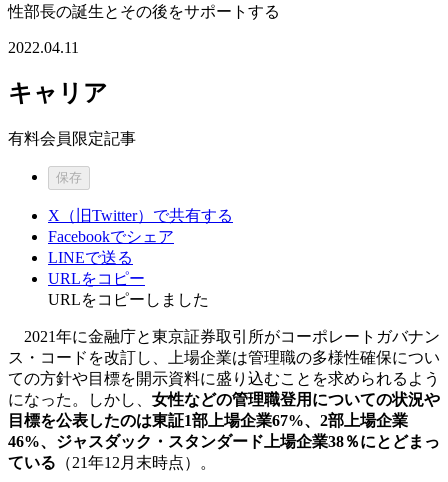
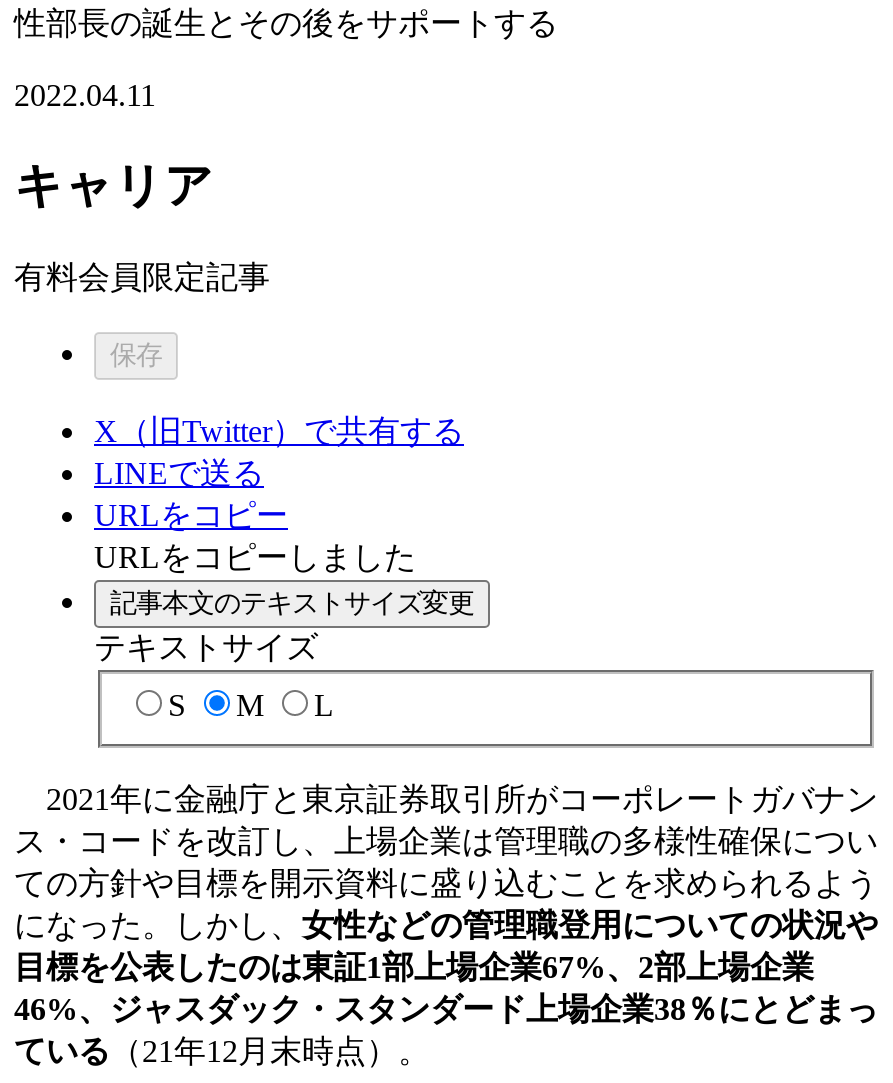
[48,228,174,245] Facebookでシェア -> none
moved [48,249,209,308] -> [94,455,416,573]: LINEで送る | URLをコピー | URLをコピーしました
none -> [94,587,474,722] 記事本文のテキストサイズ変更 | テキストサイズ | S | M | L

